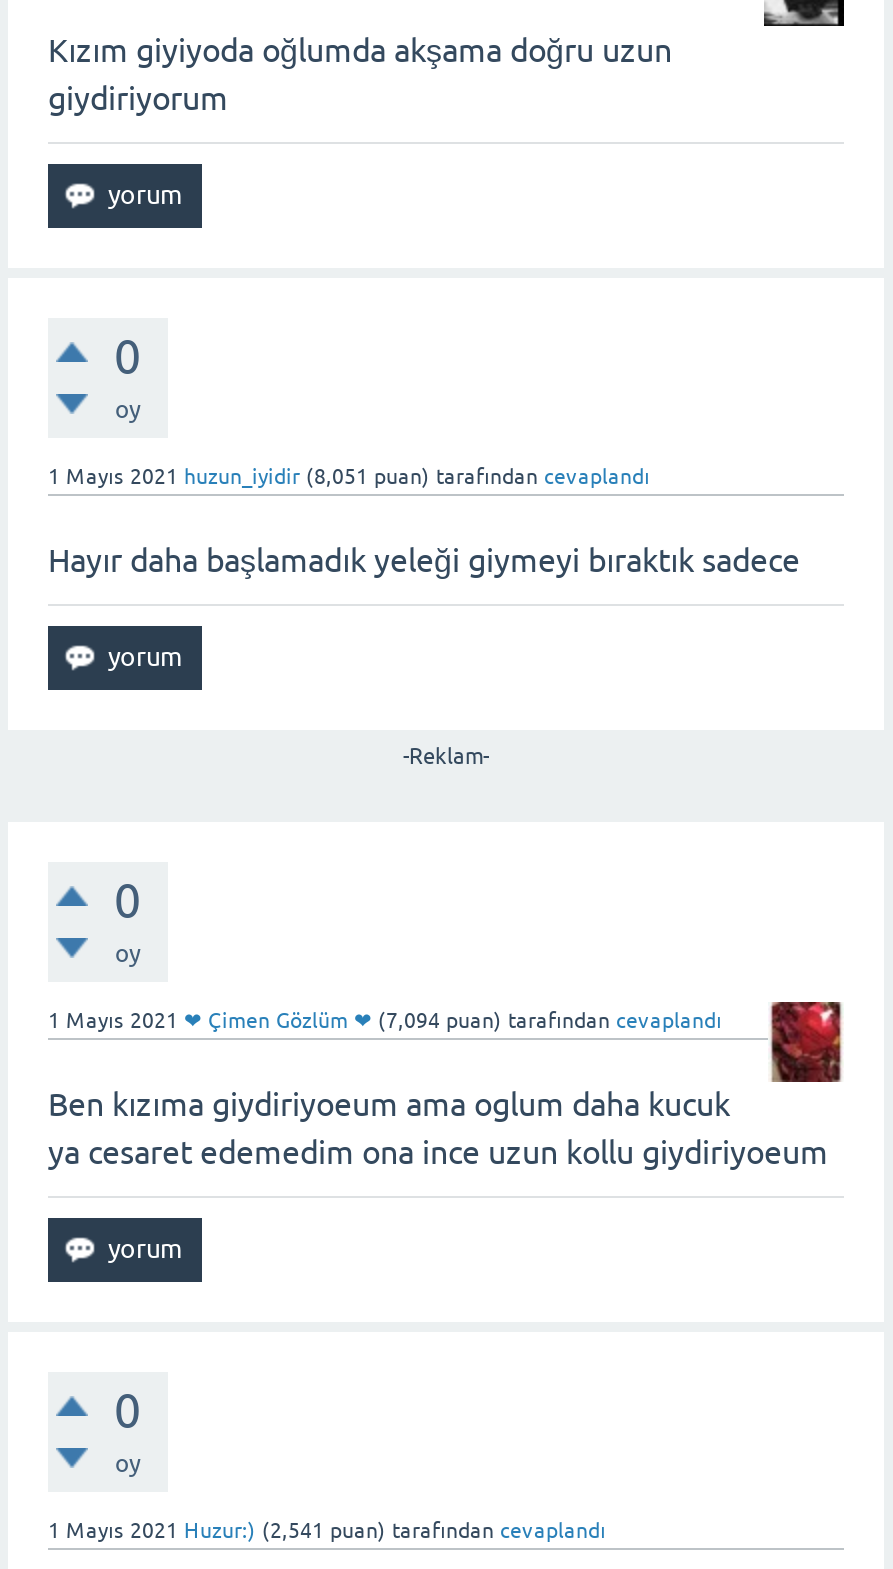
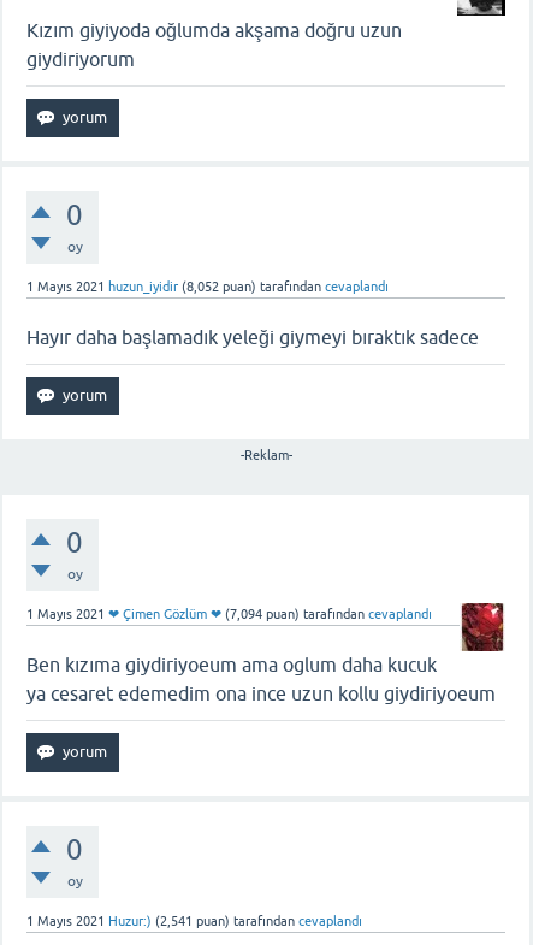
[48,465,650,489] 1 Mayıs 2021 huzun_iyidir (8,051 puan) tarafından cevaplandı -> [26,280,389,294] 1 Mayıs 2021 huzun_iyidir (8,052 puan) tarafından cevaplandı

